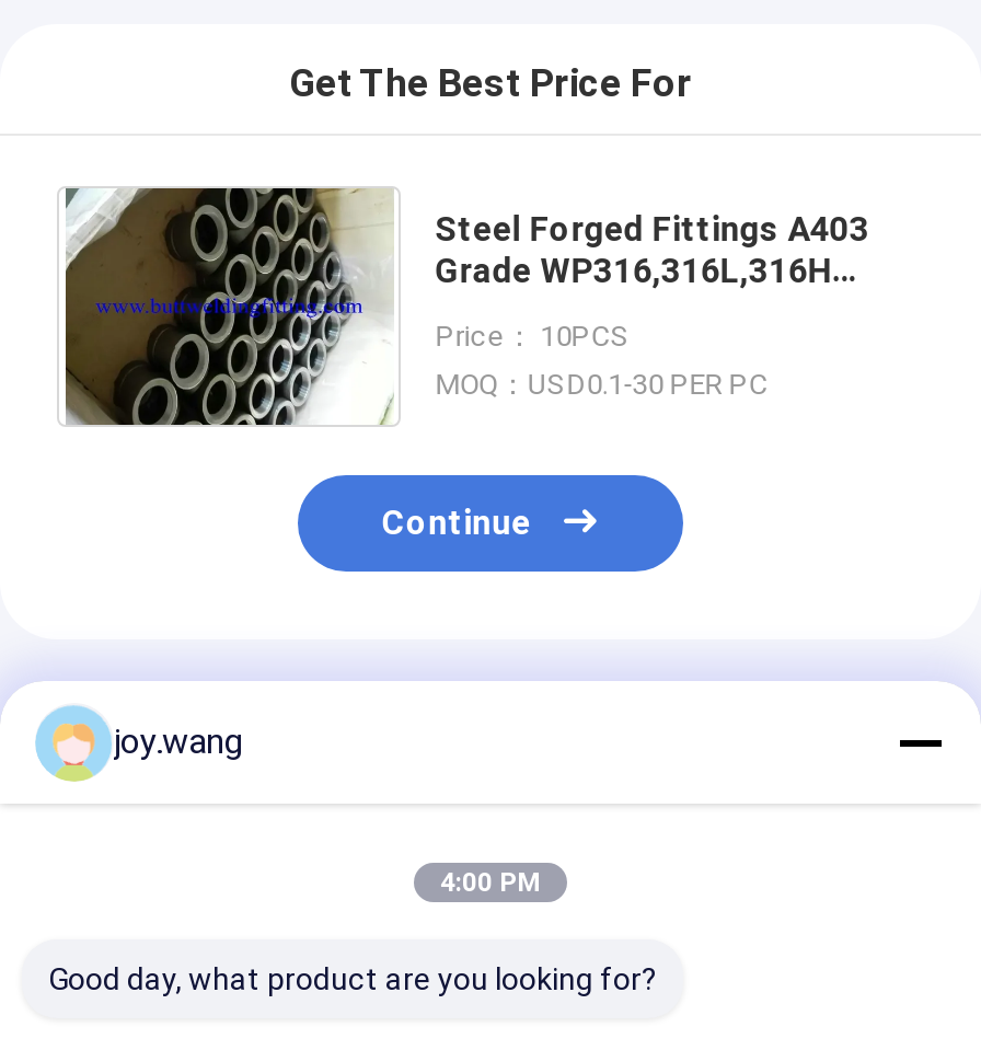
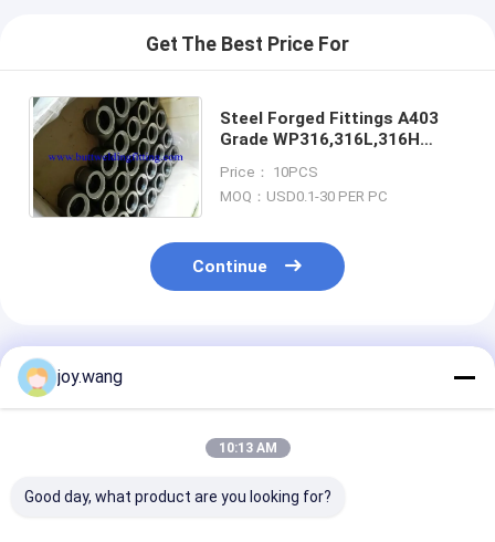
[440,867,541,898] 4:00 PM -> [218,440,277,456] 10:13 AM

